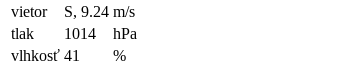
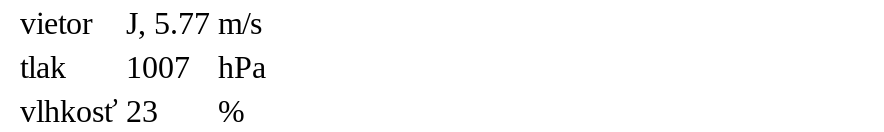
[11,3,135,20] vietor S, 9.24 m/s -> [20,5,262,39] vietor J, 5.77 m/s
[11,25,137,42] tlak 1014 hPa -> [20,49,266,83] tlak 1007 hPa
[11,47,80,64] vlhkosť 41 -> [20,93,158,127] vlhkosť 23

